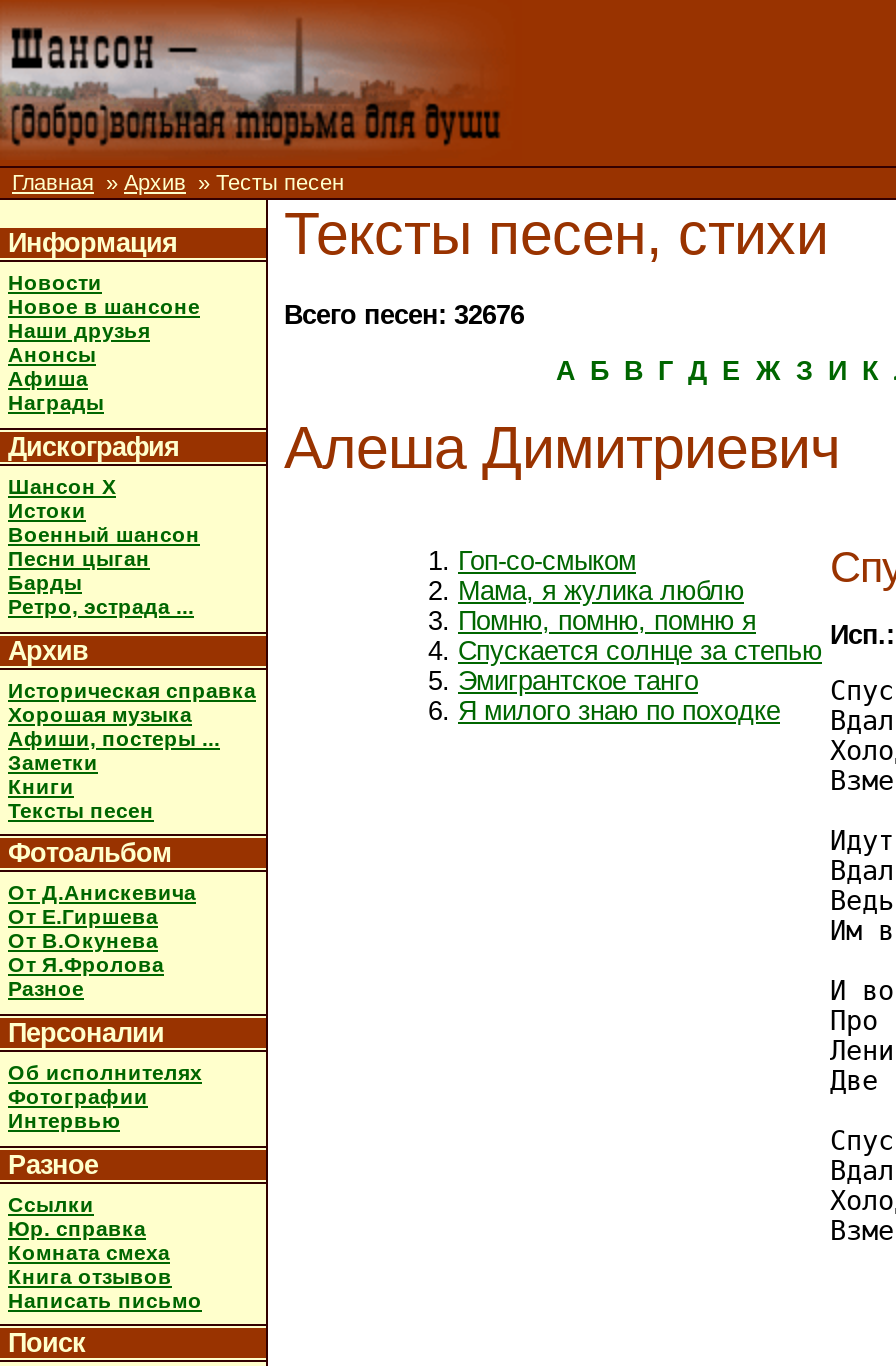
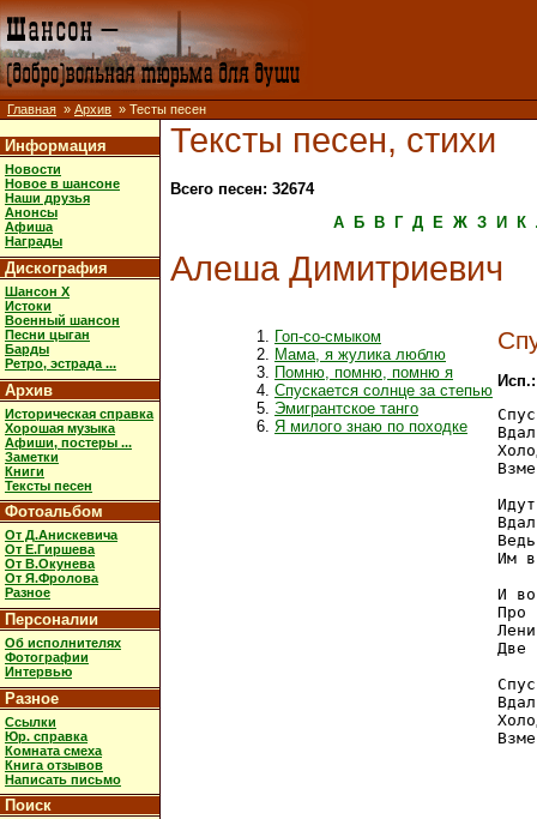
[284,300,524,330] Всего песен: 32676 -> [170,180,314,198] Всего песен: 32674

